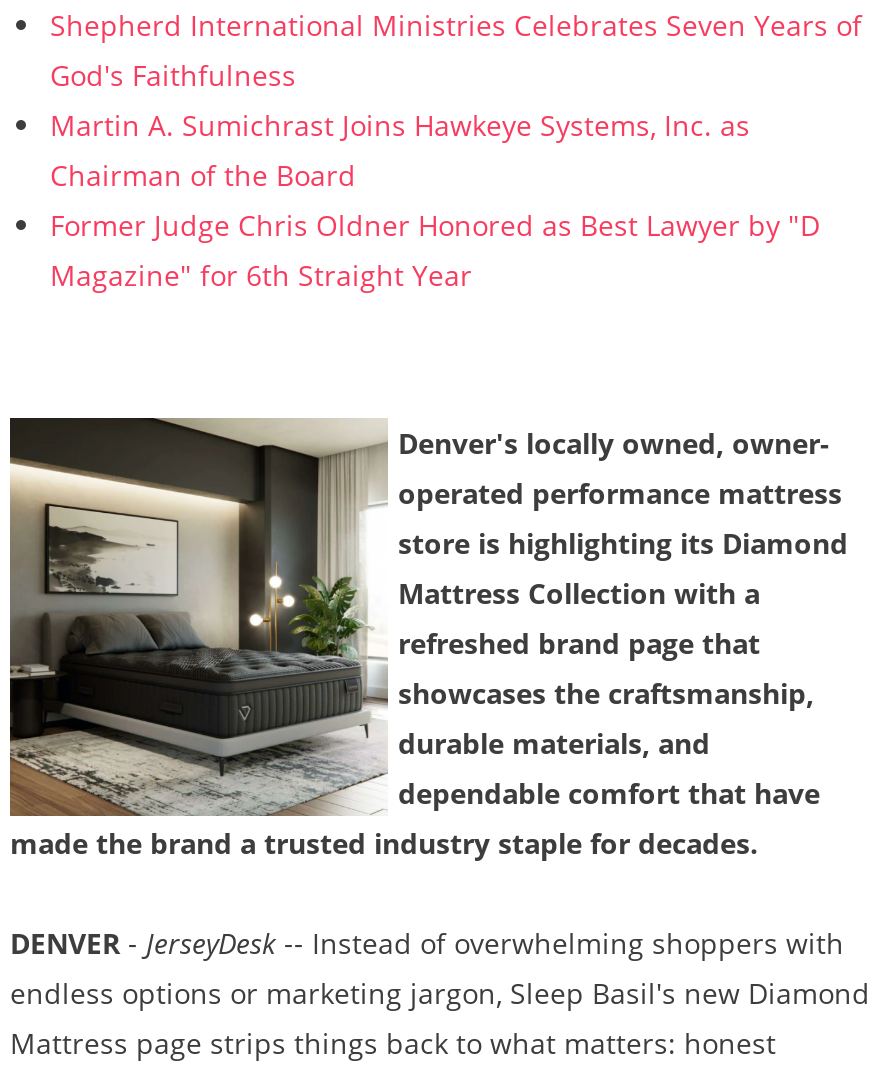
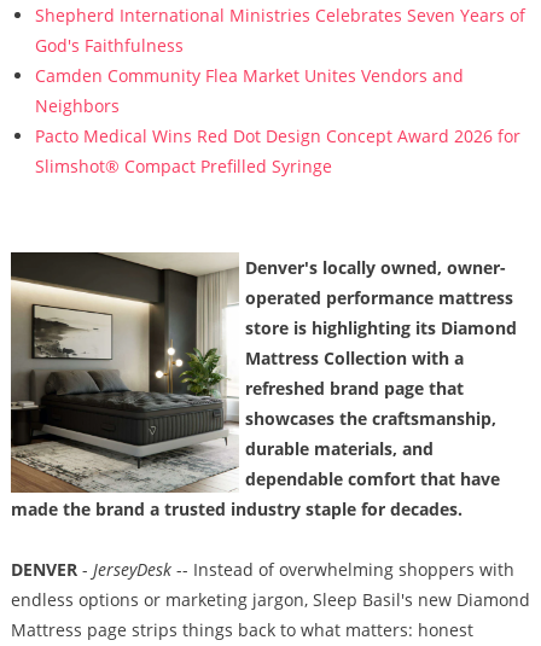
[50,106,820,294] Martin A. Sumichrast Joins Hawkeye Systems, Inc. as | Chairman of the Board | Former Judge Chris Oldner Honored as Best Lawyer by "D | Magazine" for 6th Straight Year -> [35,64,520,177] Camden Community Flea Market Unites Vendors and | Neighbors | Pacto Medical Wins Red Dot Design Concept Award 2026 for | Slimshot® Compact Prefilled Syringe

